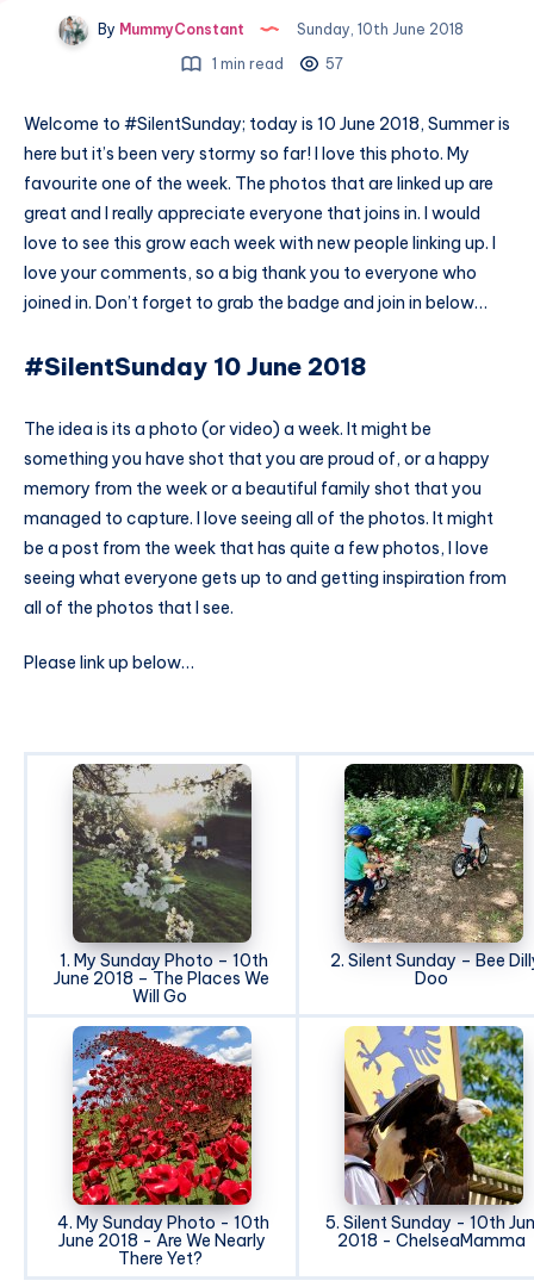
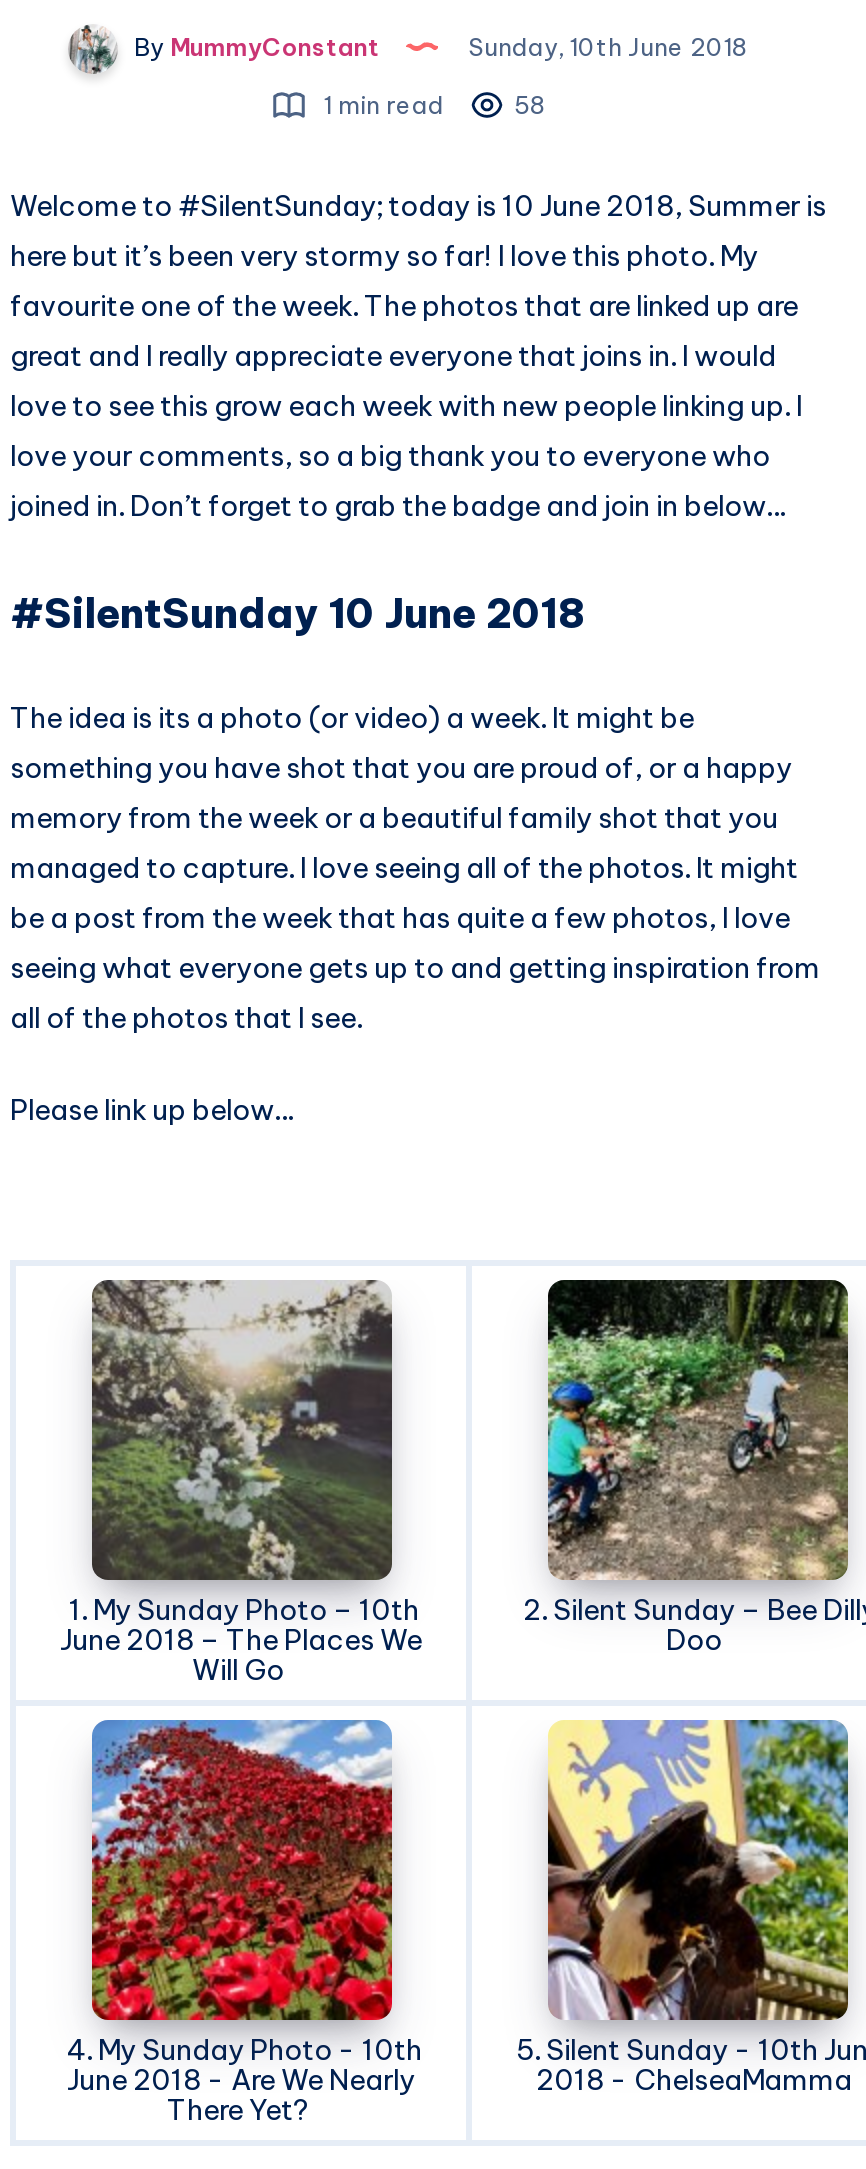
[321,55,343,73] 57 -> [508,91,546,121] 58

